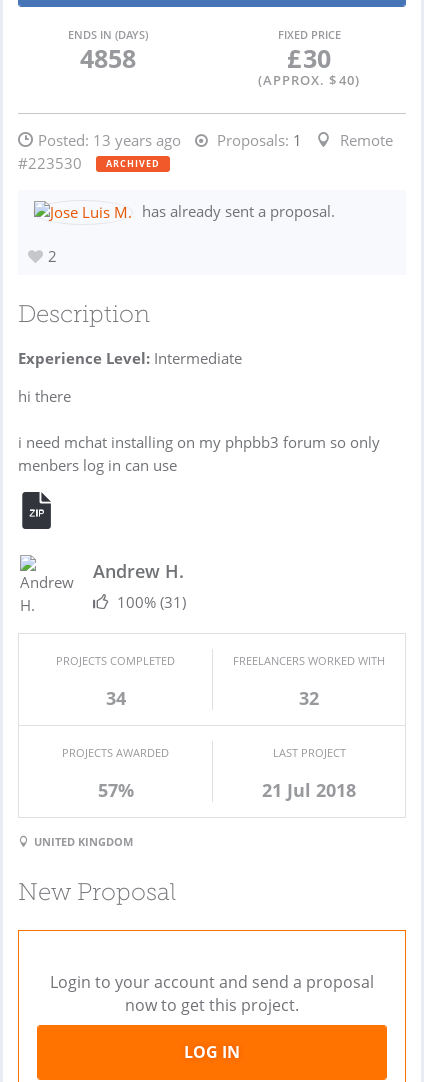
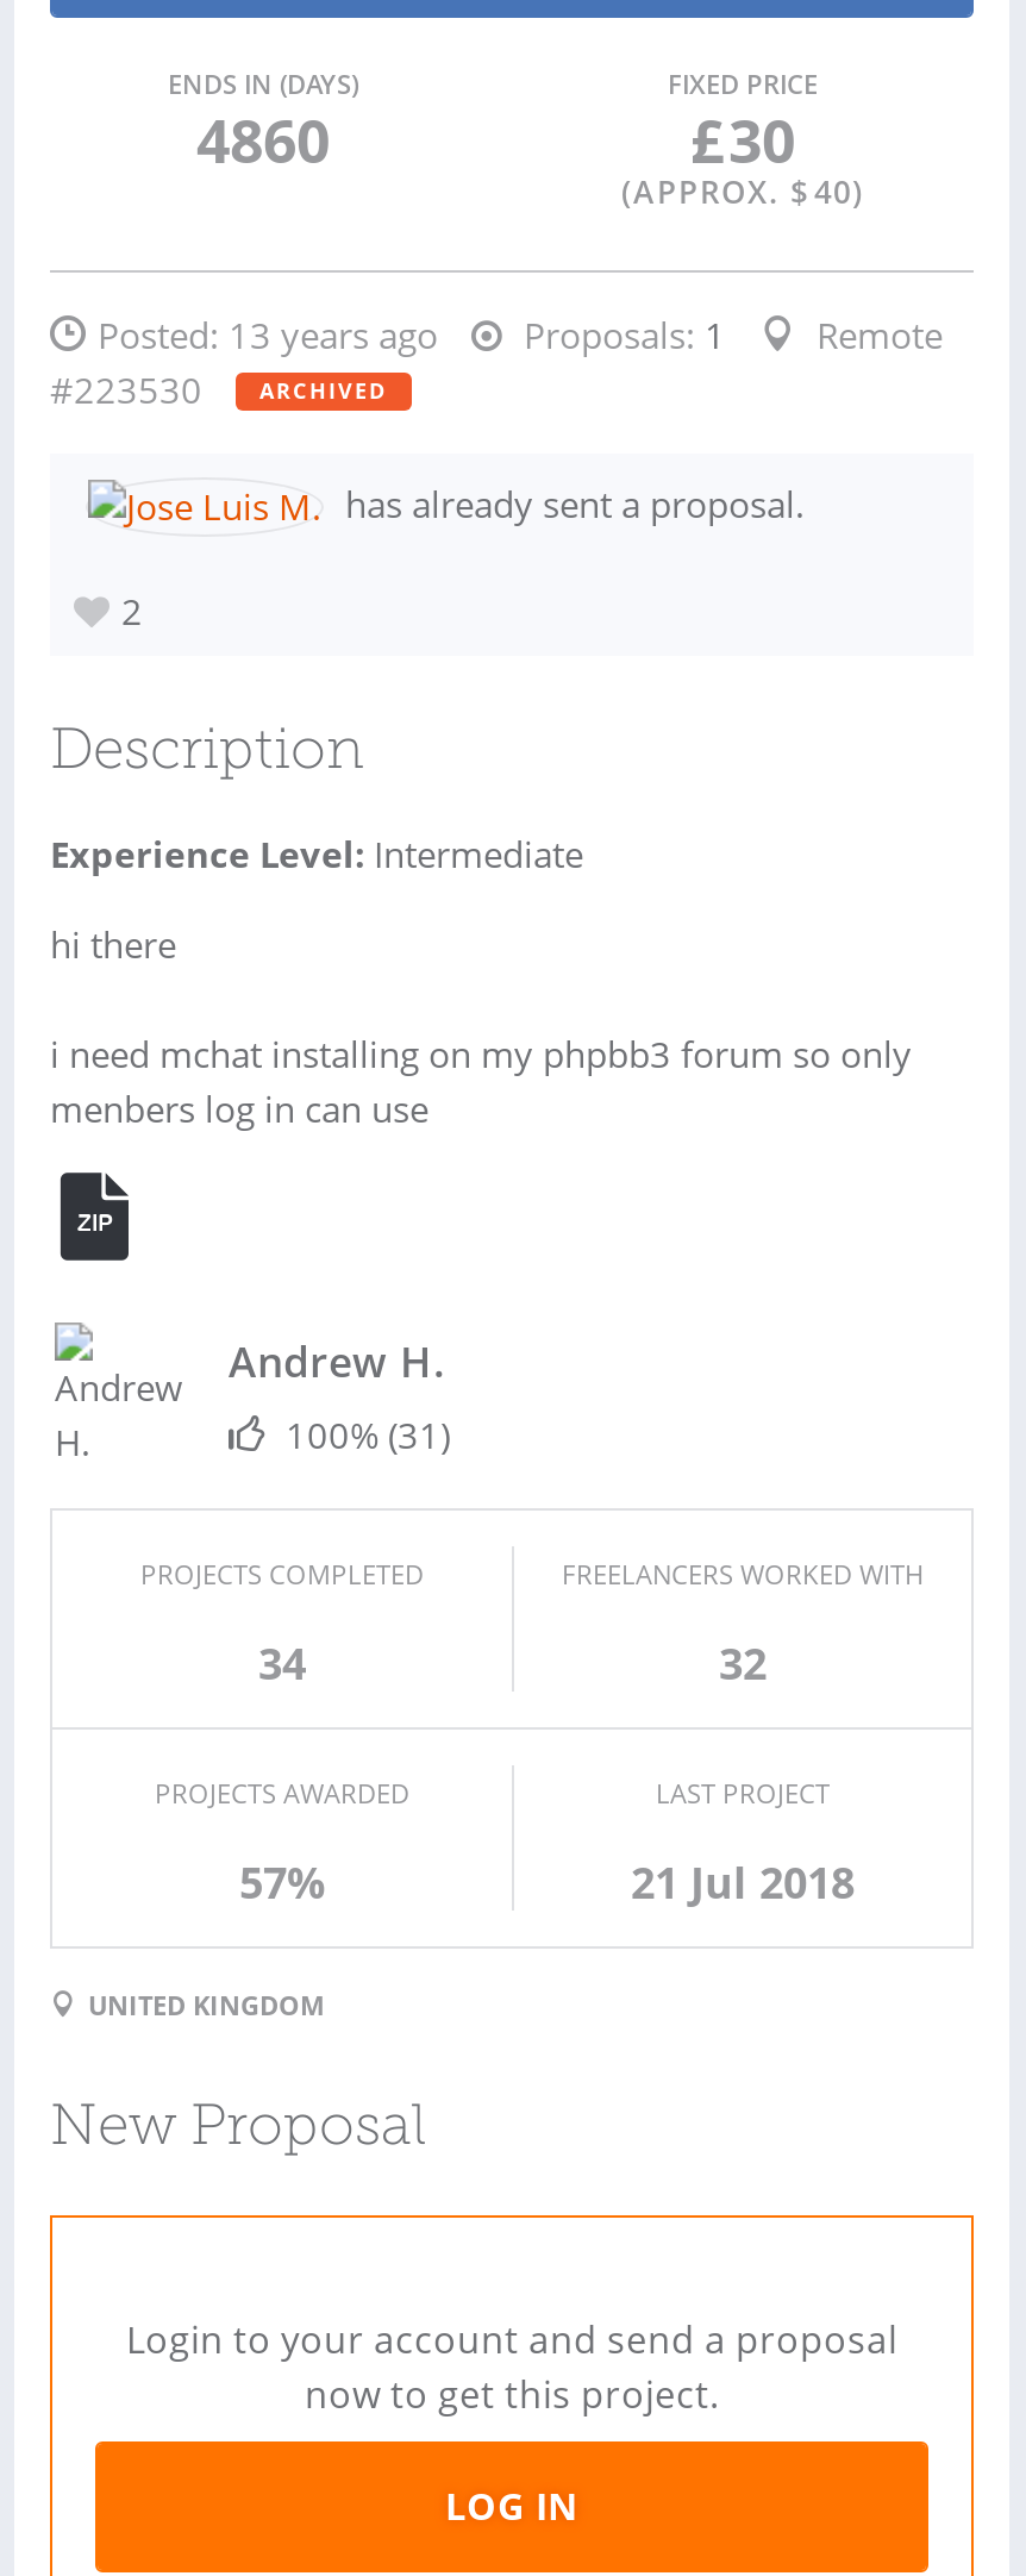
[79,41,135,75] 4858 -> [196,99,330,180] 4860

